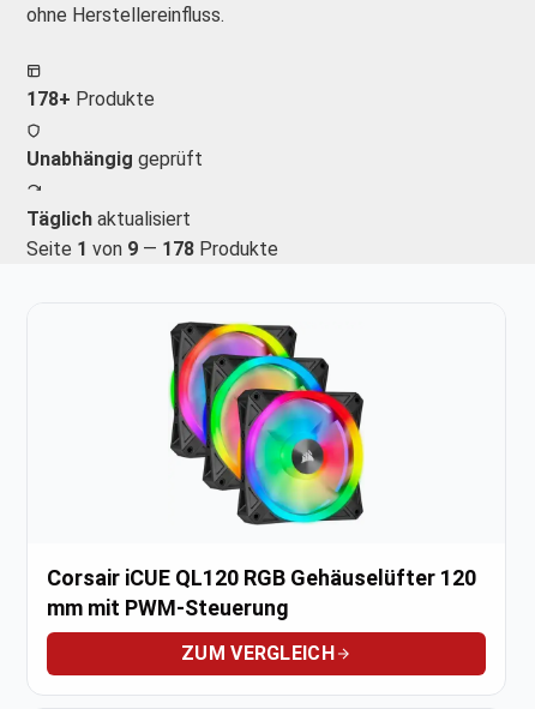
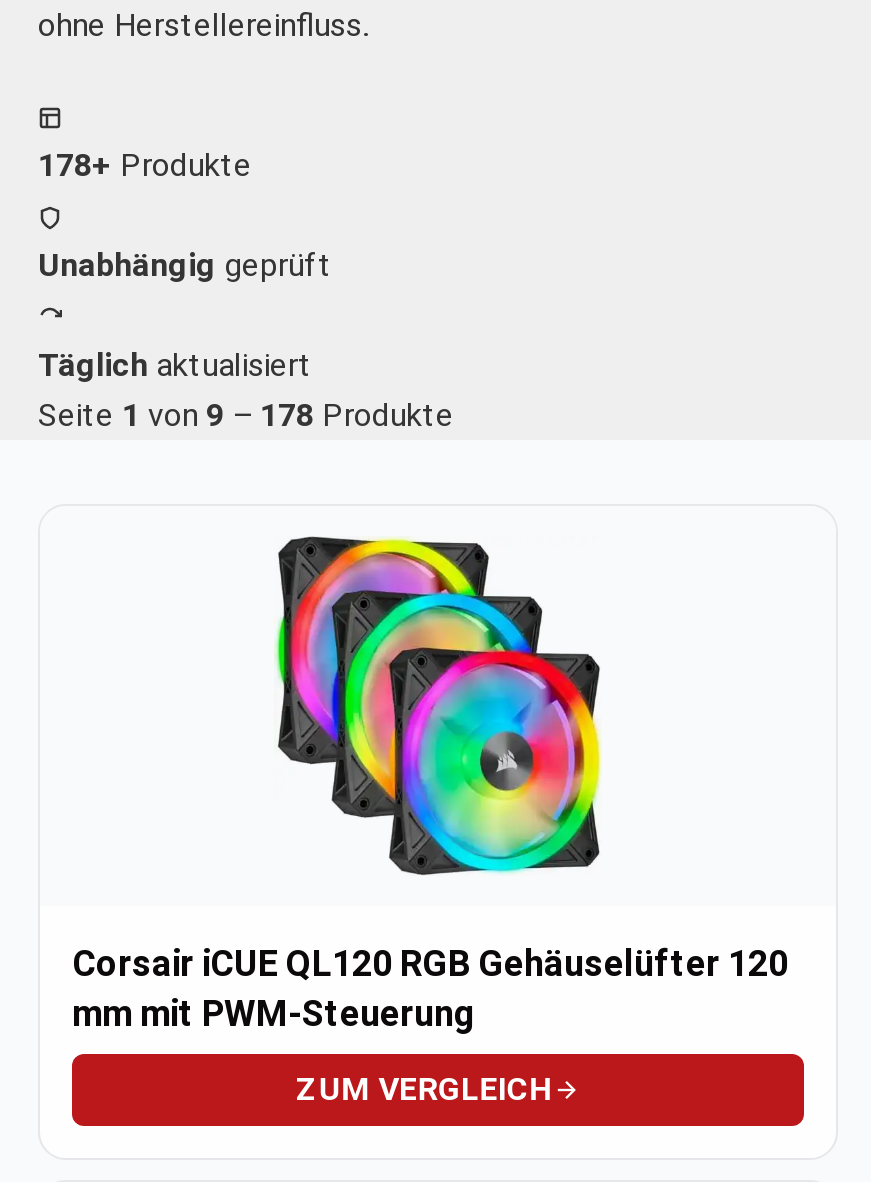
[26,238,278,260] Seite 1 von 9 — 178 Produkte -> [38,396,454,434] Seite 1 von 9 – 178 Produkte

